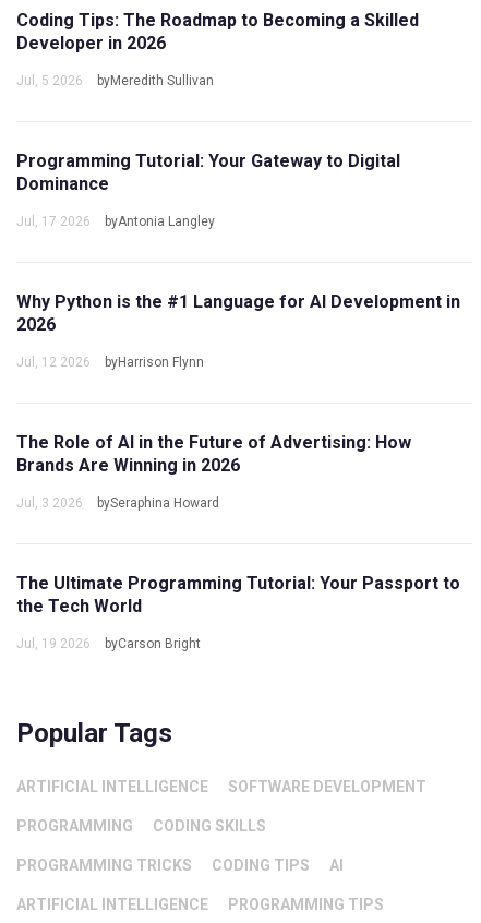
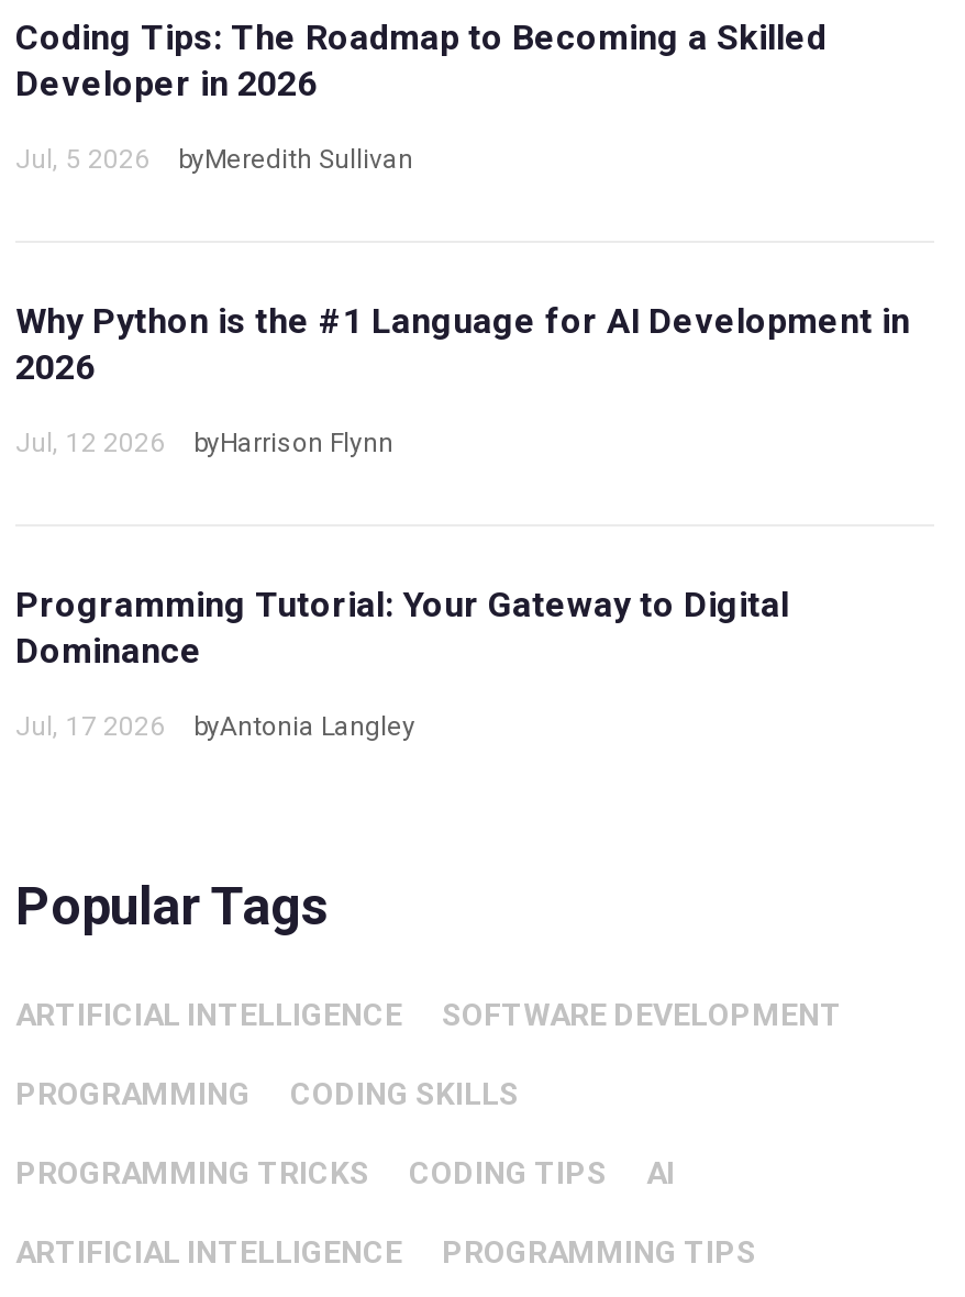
moved [16,151,400,230] -> [15,584,789,743]: Programming Tutorial: Your Gateway to Digital | Dominance | Jul, 17 2026 | byAntonia Langley
moved [16,291,460,370] -> [15,300,910,459]: Why Python is the #1 Language for AI Development in | 2026 | Jul, 12 2026 | byHarrison Flynn
[16,432,411,511] The Role of AI in the Future of Advertising: How | Brands Are Winning in 2026 | Jul, 3 2026 | bySeraphina Howard -> none
[16,573,460,652] The Ultimate Programming Tutorial: Your Passport to | the Tech World | Jul, 19 2026 | byCarson Bright -> none

